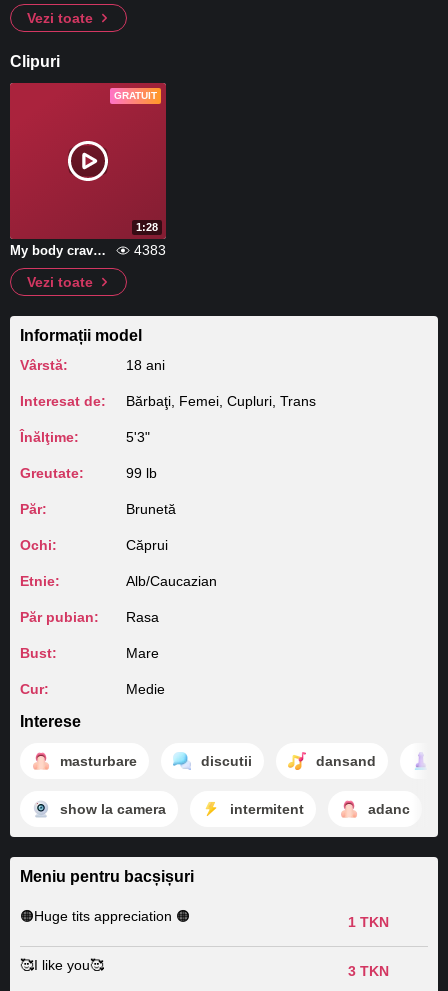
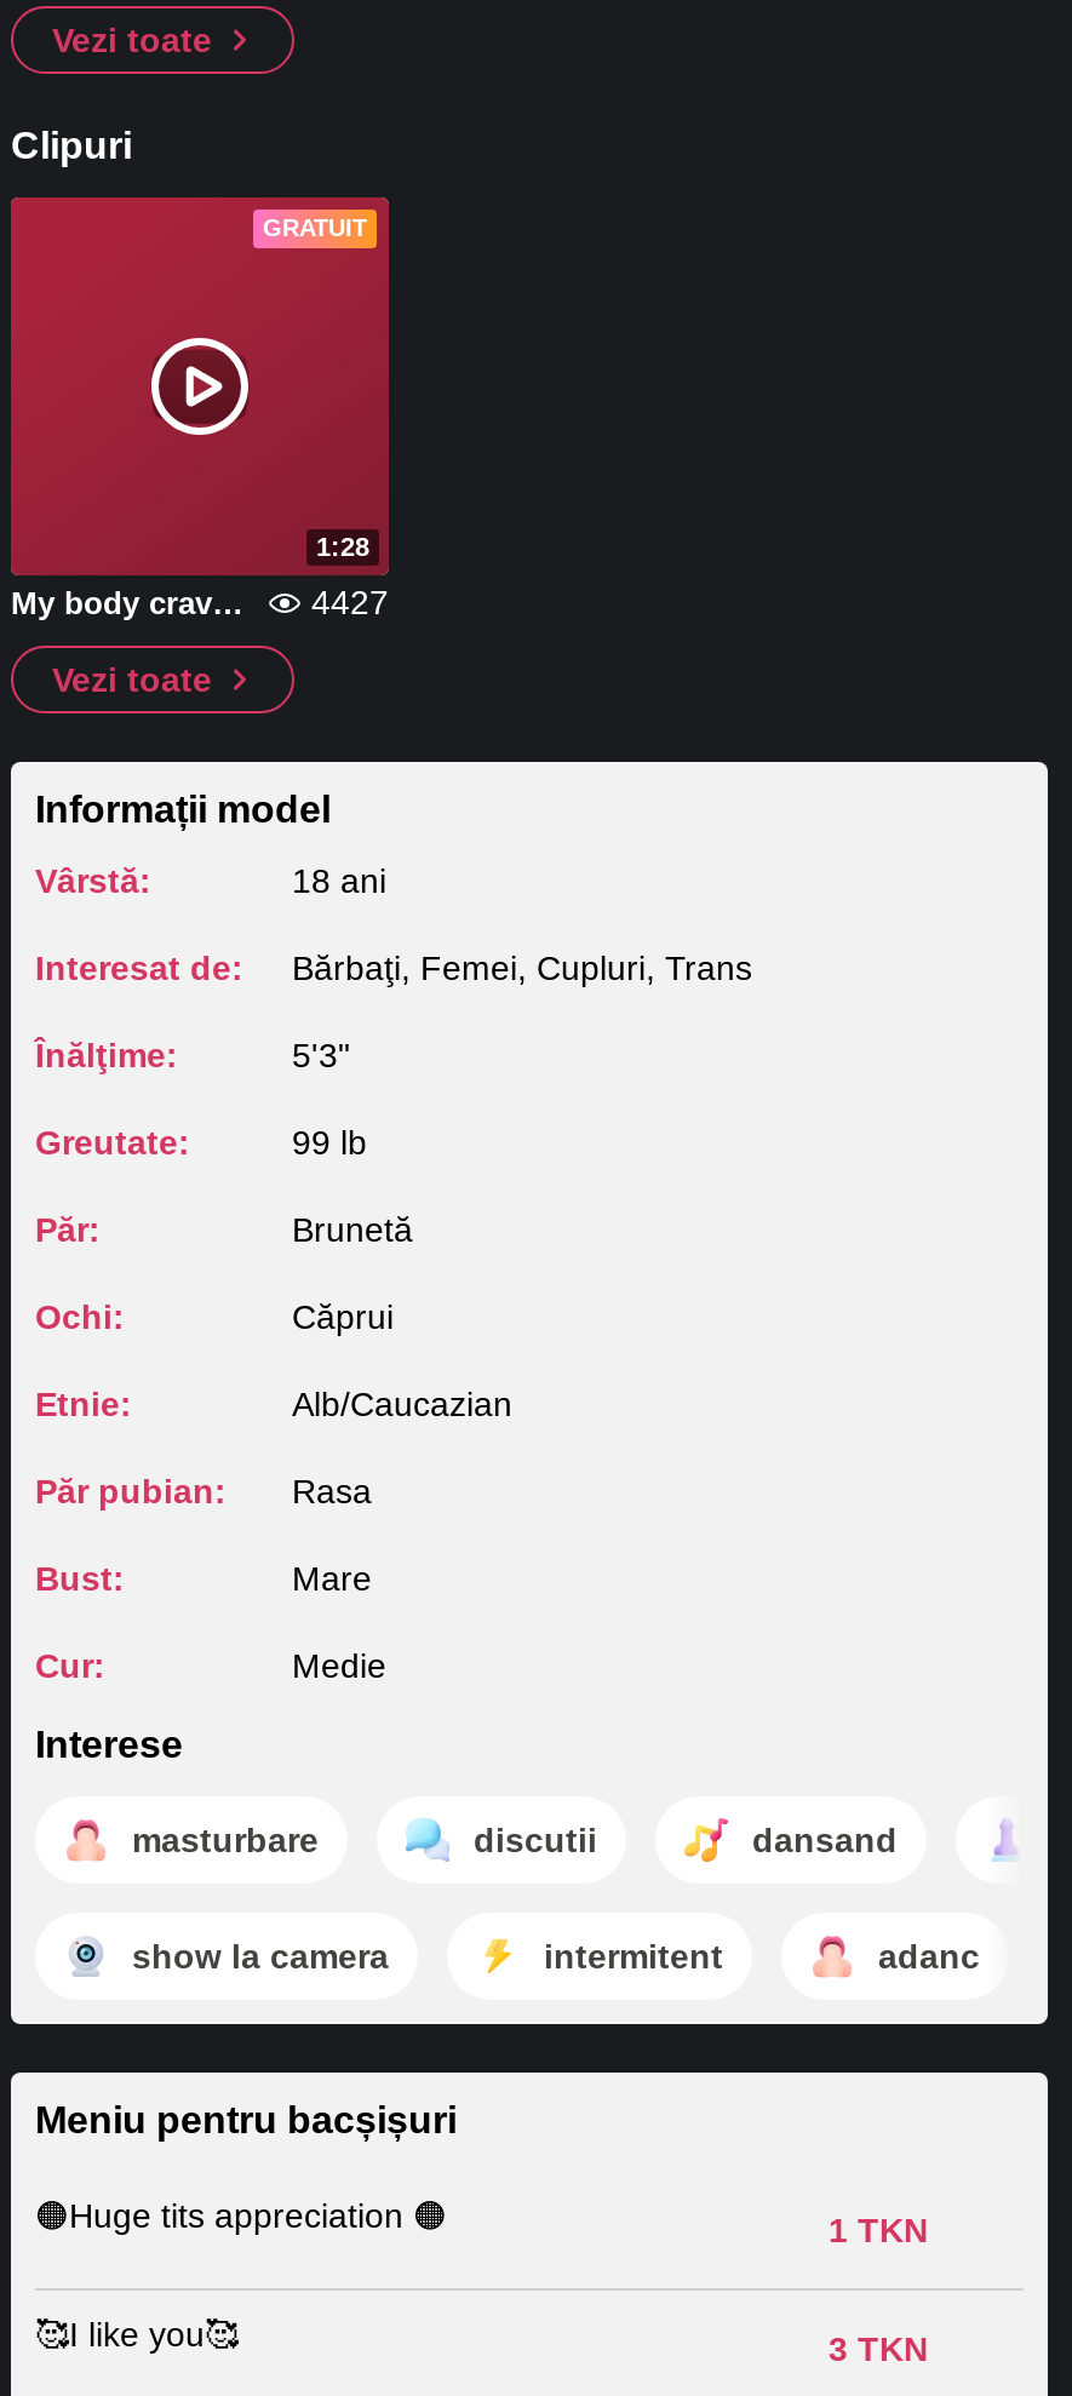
[134,242,166,258] 4383 -> [311,583,389,621] 4427

